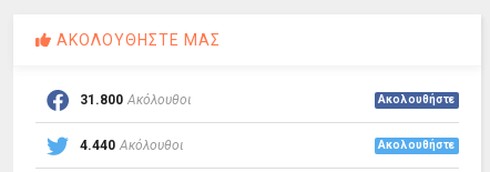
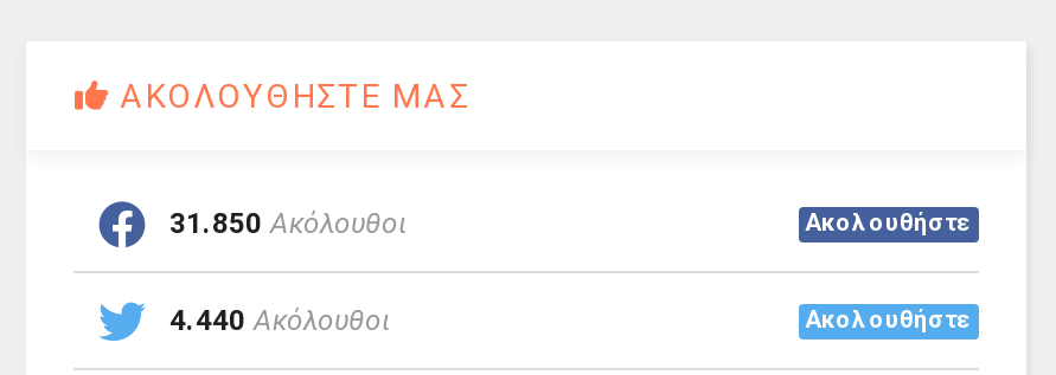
[80,92,192,108] 31.800 Ακόλουθοι -> [169,207,408,240] 31.850 Ακόλουθοι

